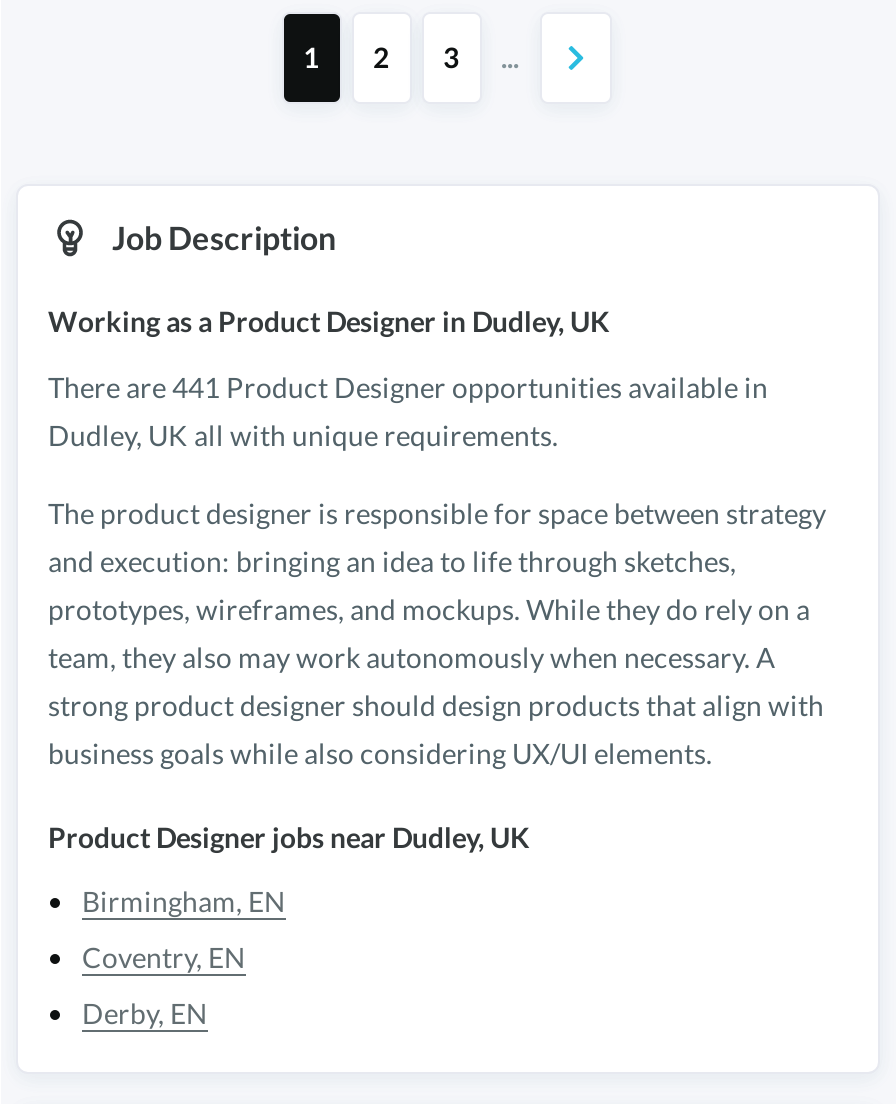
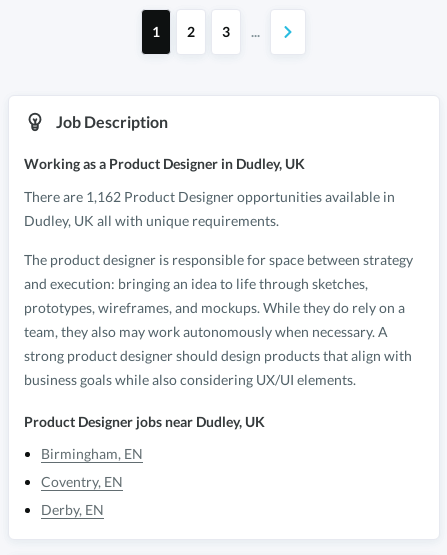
[48,371,768,405] There are 441 Product Designer opportunities available in -> [24,188,395,205] There are 1,162 Product Designer opportunities available in

